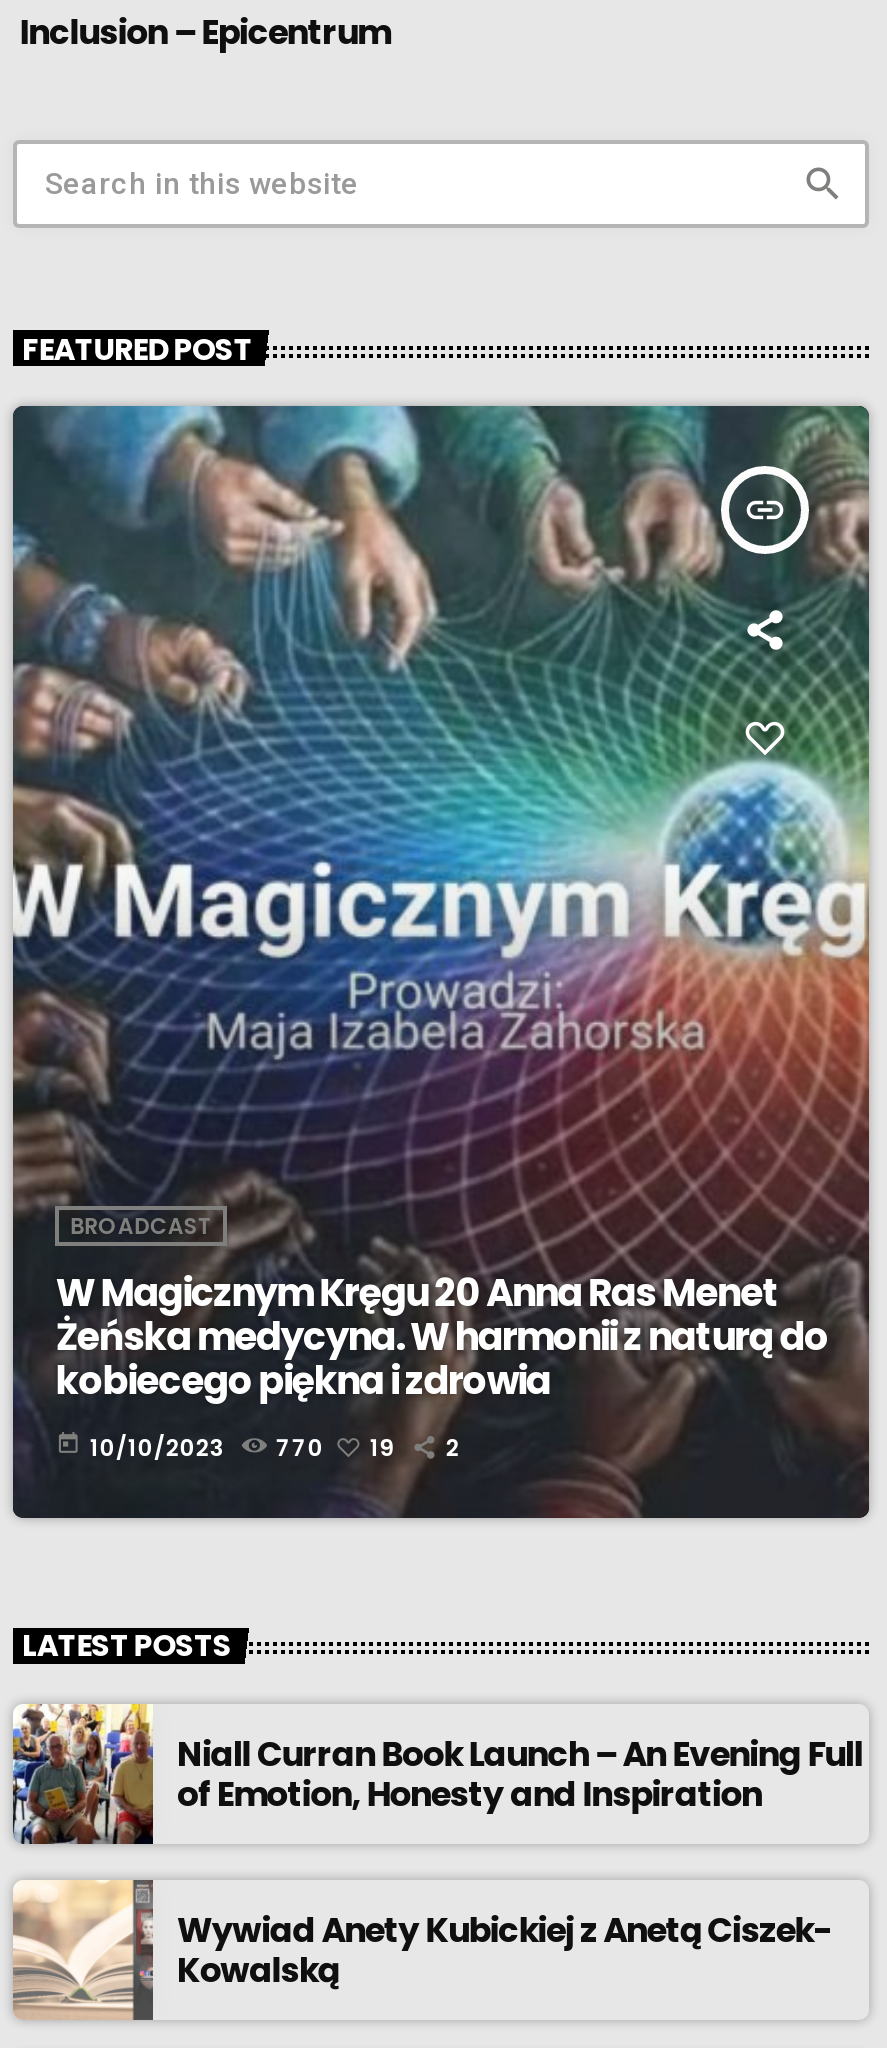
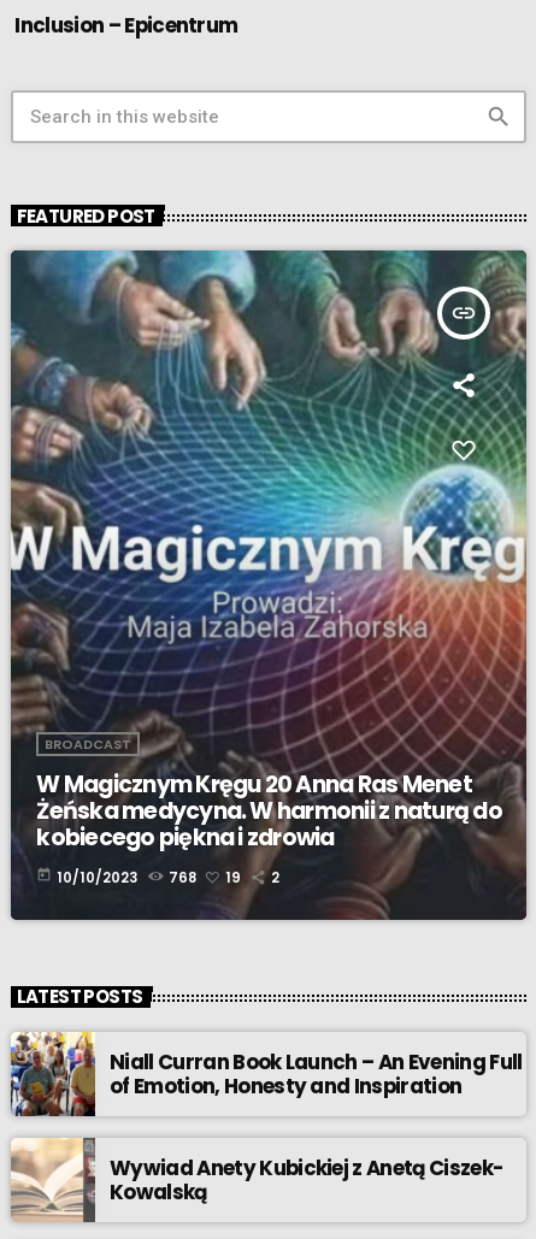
[276,1433,324,1465] 770 -> [169,869,198,888] 768

